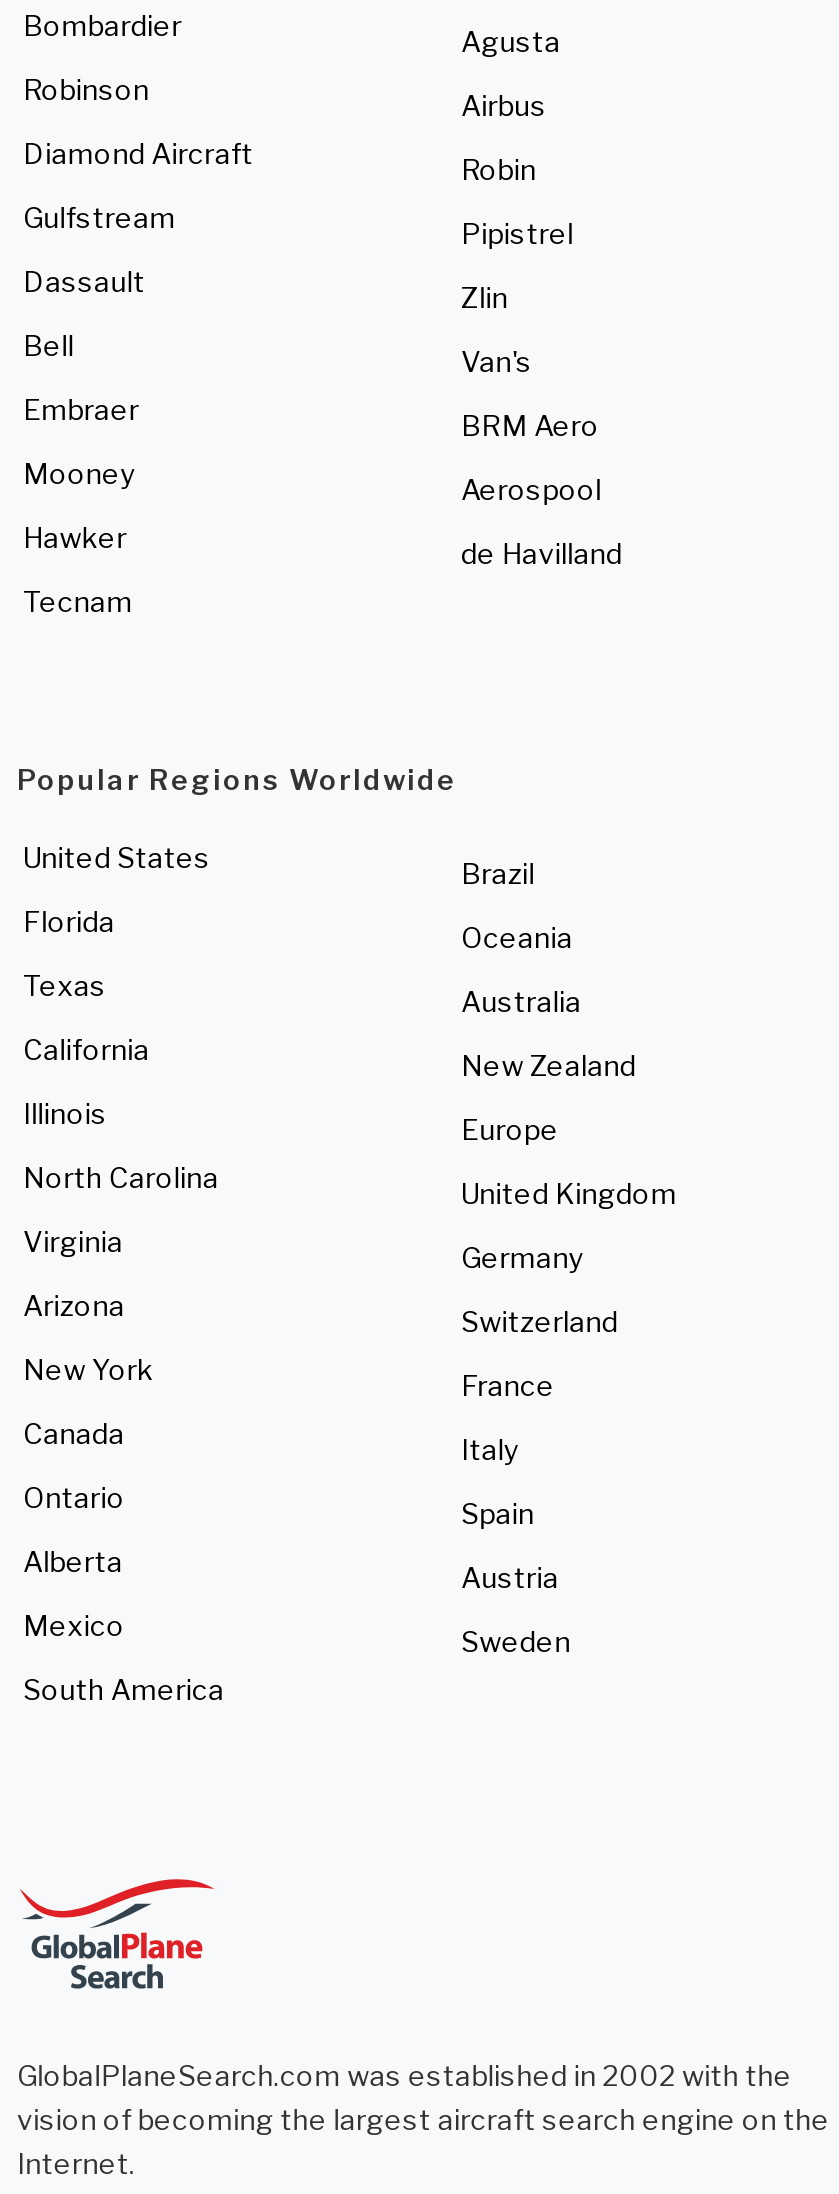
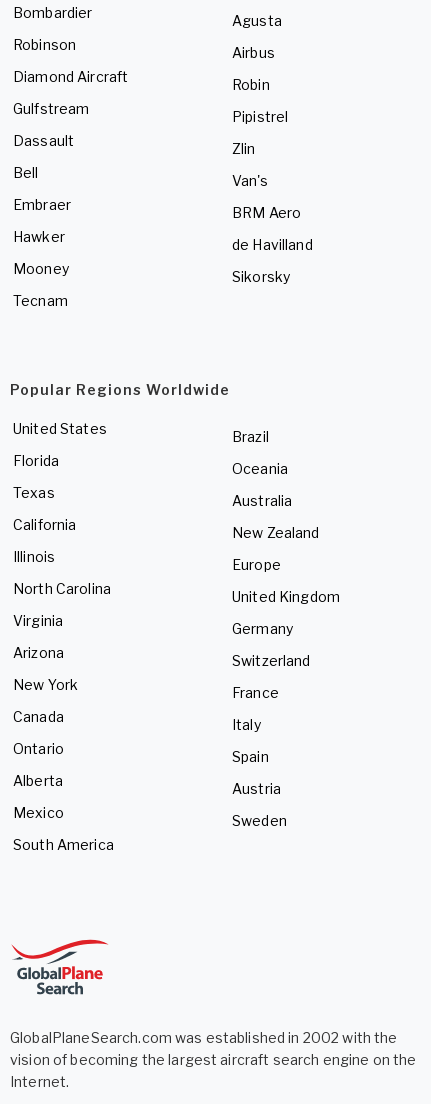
moved [23,457,135,491] -> [13,260,69,277]: Mooney
[461,473,601,507] Aerospool -> none
moved [23,521,127,555] -> [13,228,65,245]: Hawker
moved [461,537,622,571] -> [232,236,313,253]: de Havilland
none -> [232,268,290,285] Sikorsky

